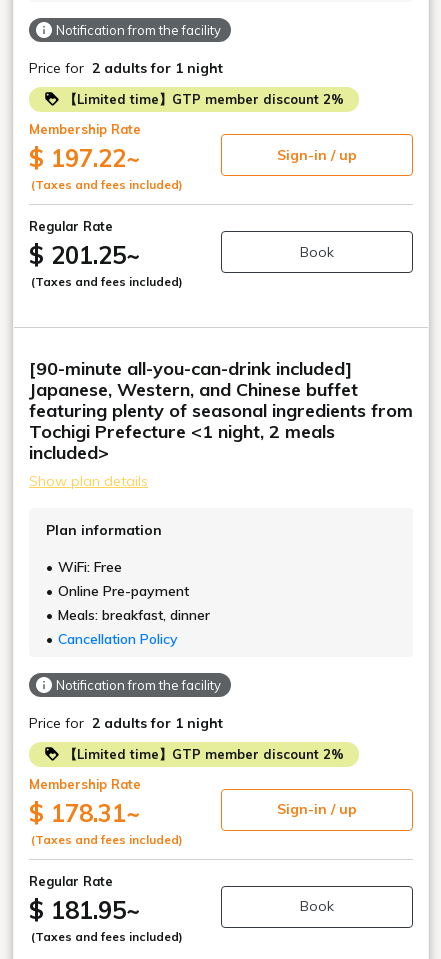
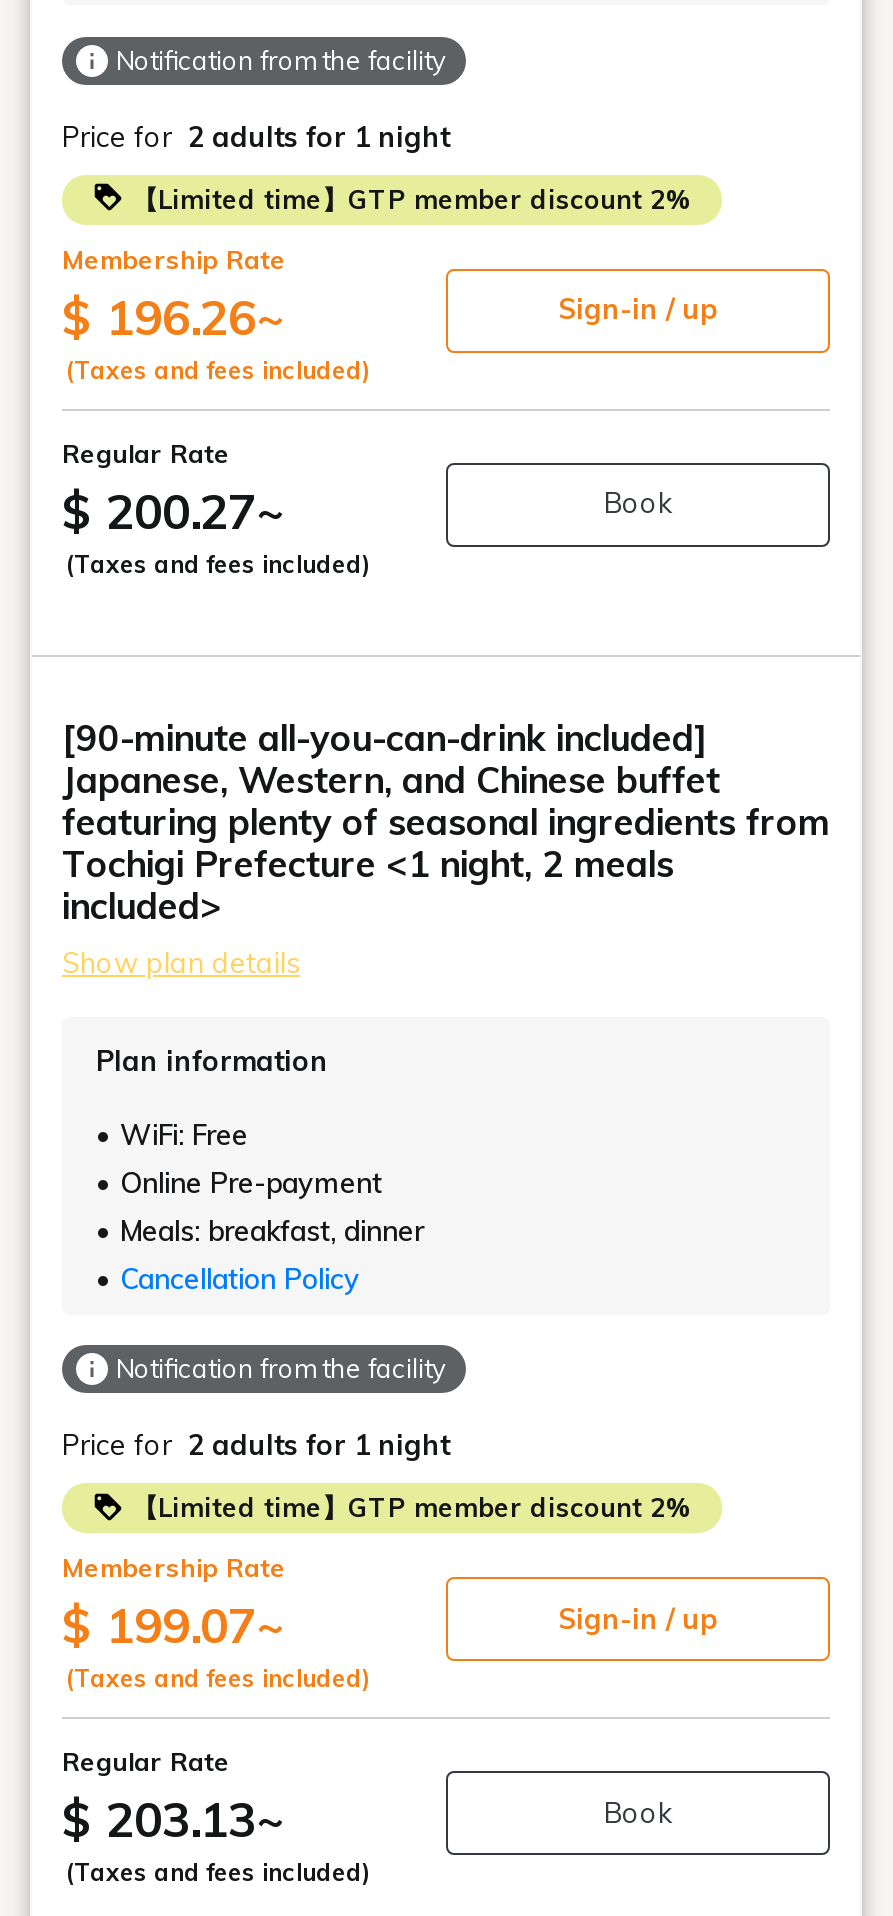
[29,143,140,173] $ 197.22~ -> [62,286,284,346] $ 196.26~
[29,240,140,270] $ 201.25~ -> [62,480,284,540] $ 200.27~
[29,798,140,828] $ 178.31~ -> [62,1596,284,1656] $ 199.07~
[29,895,140,925] $ 181.95~ -> [62,1790,284,1850] $ 203.13~

